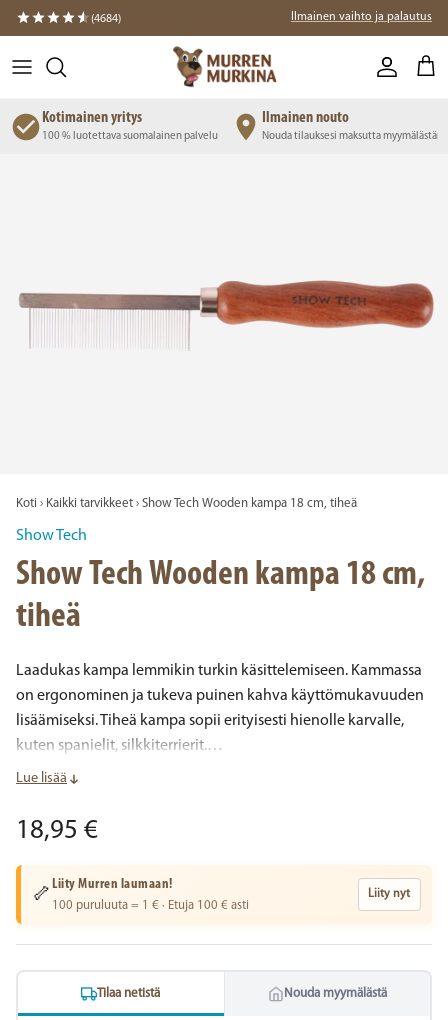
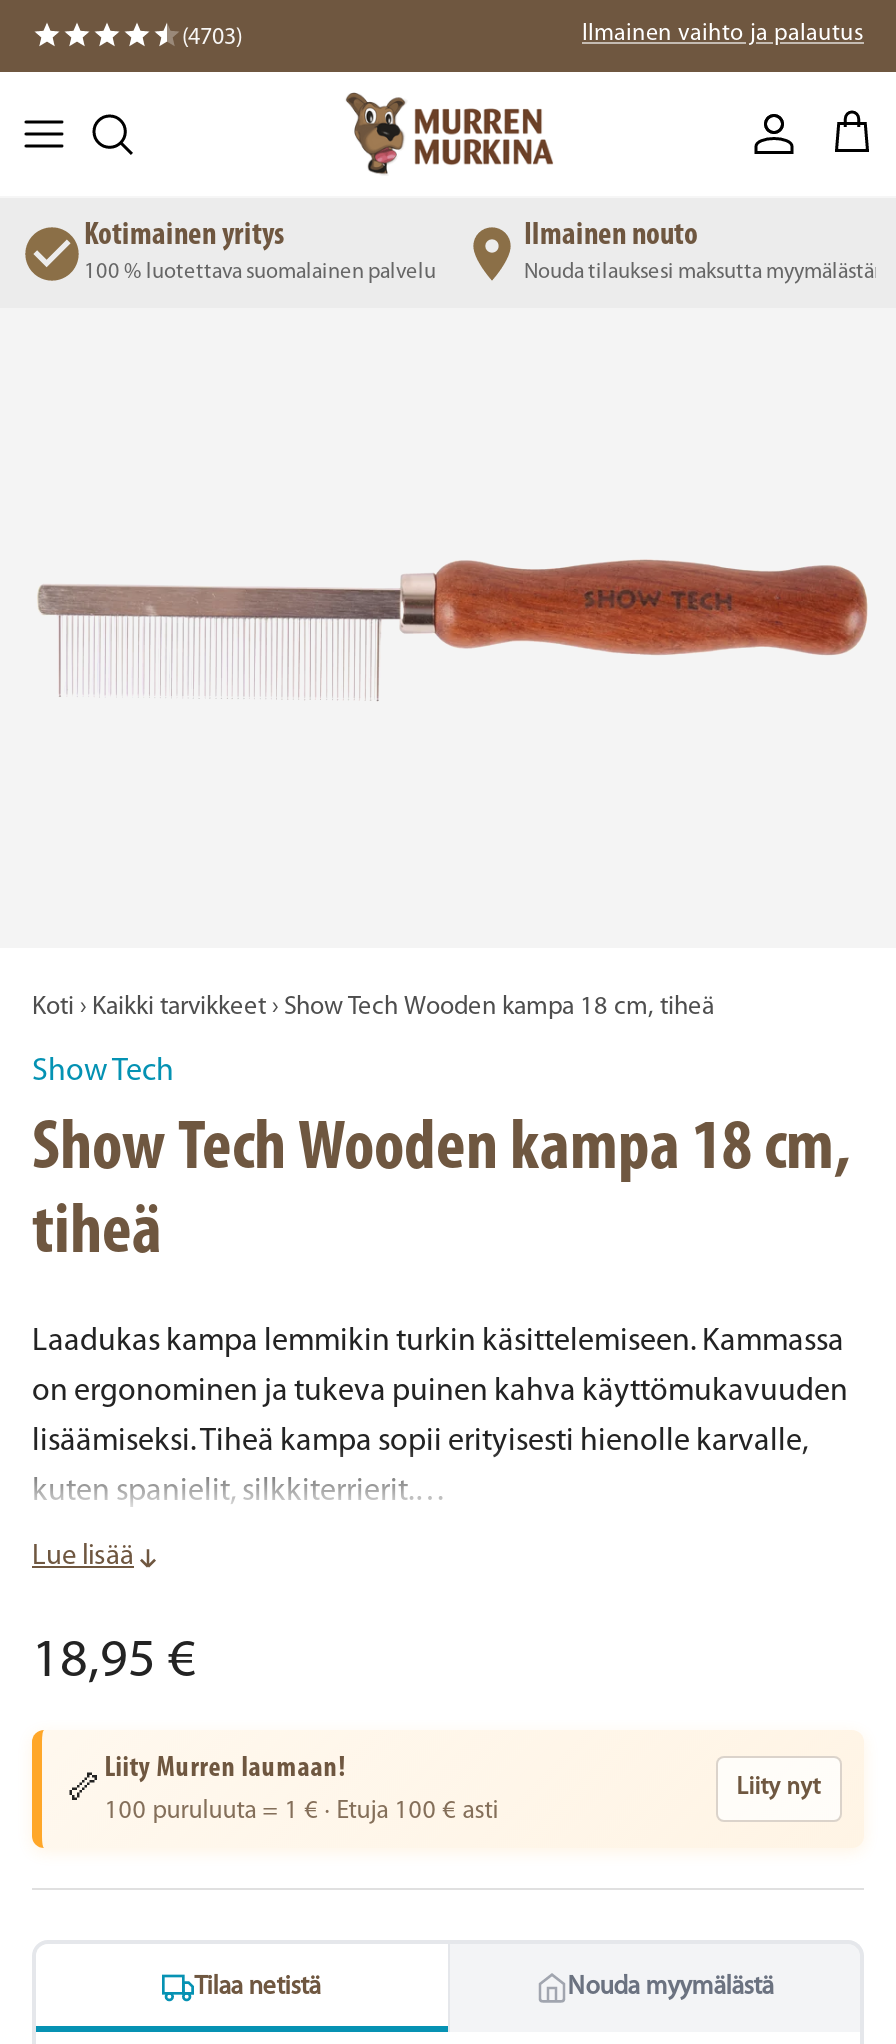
[91,13,121,25] (4684) -> [182,27,242,51] (4703)

